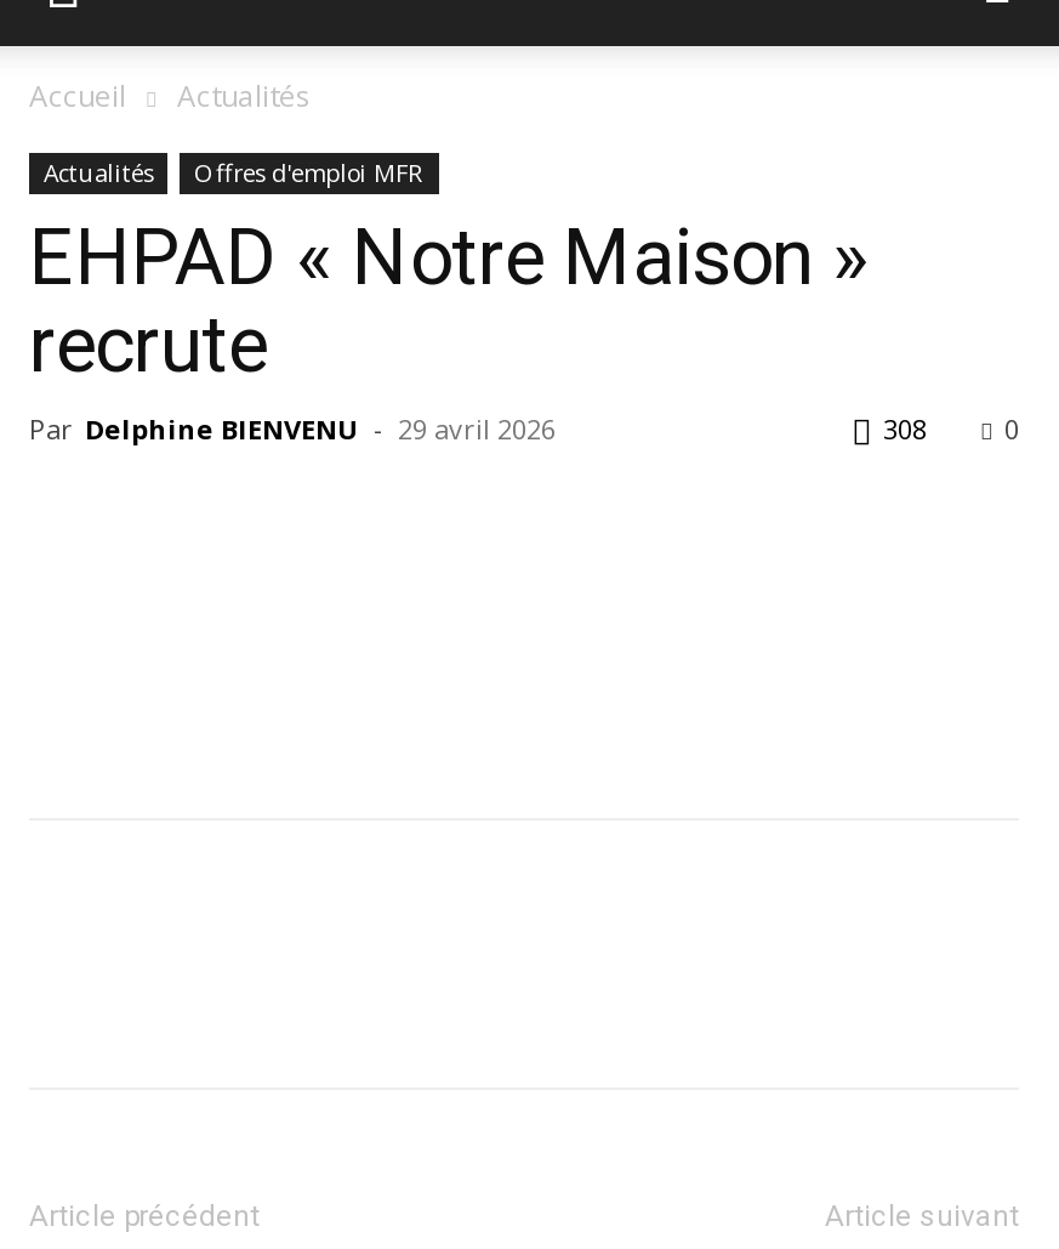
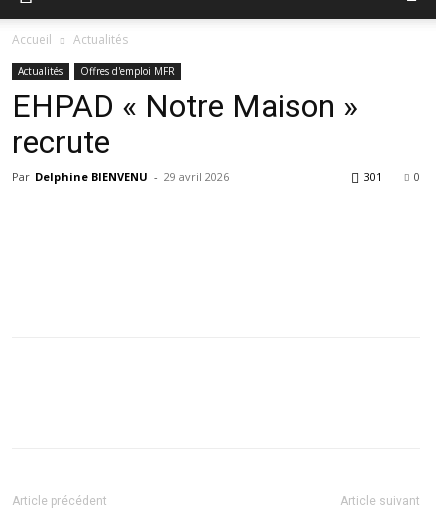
[883,410,927,447] 308 -> [364,169,382,184] 301

